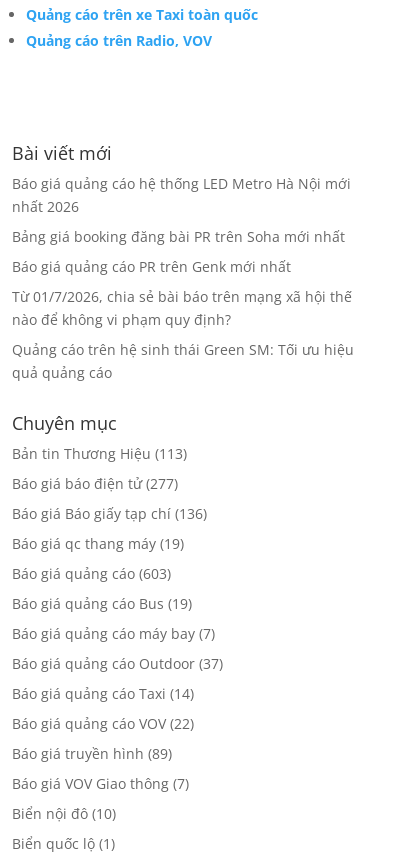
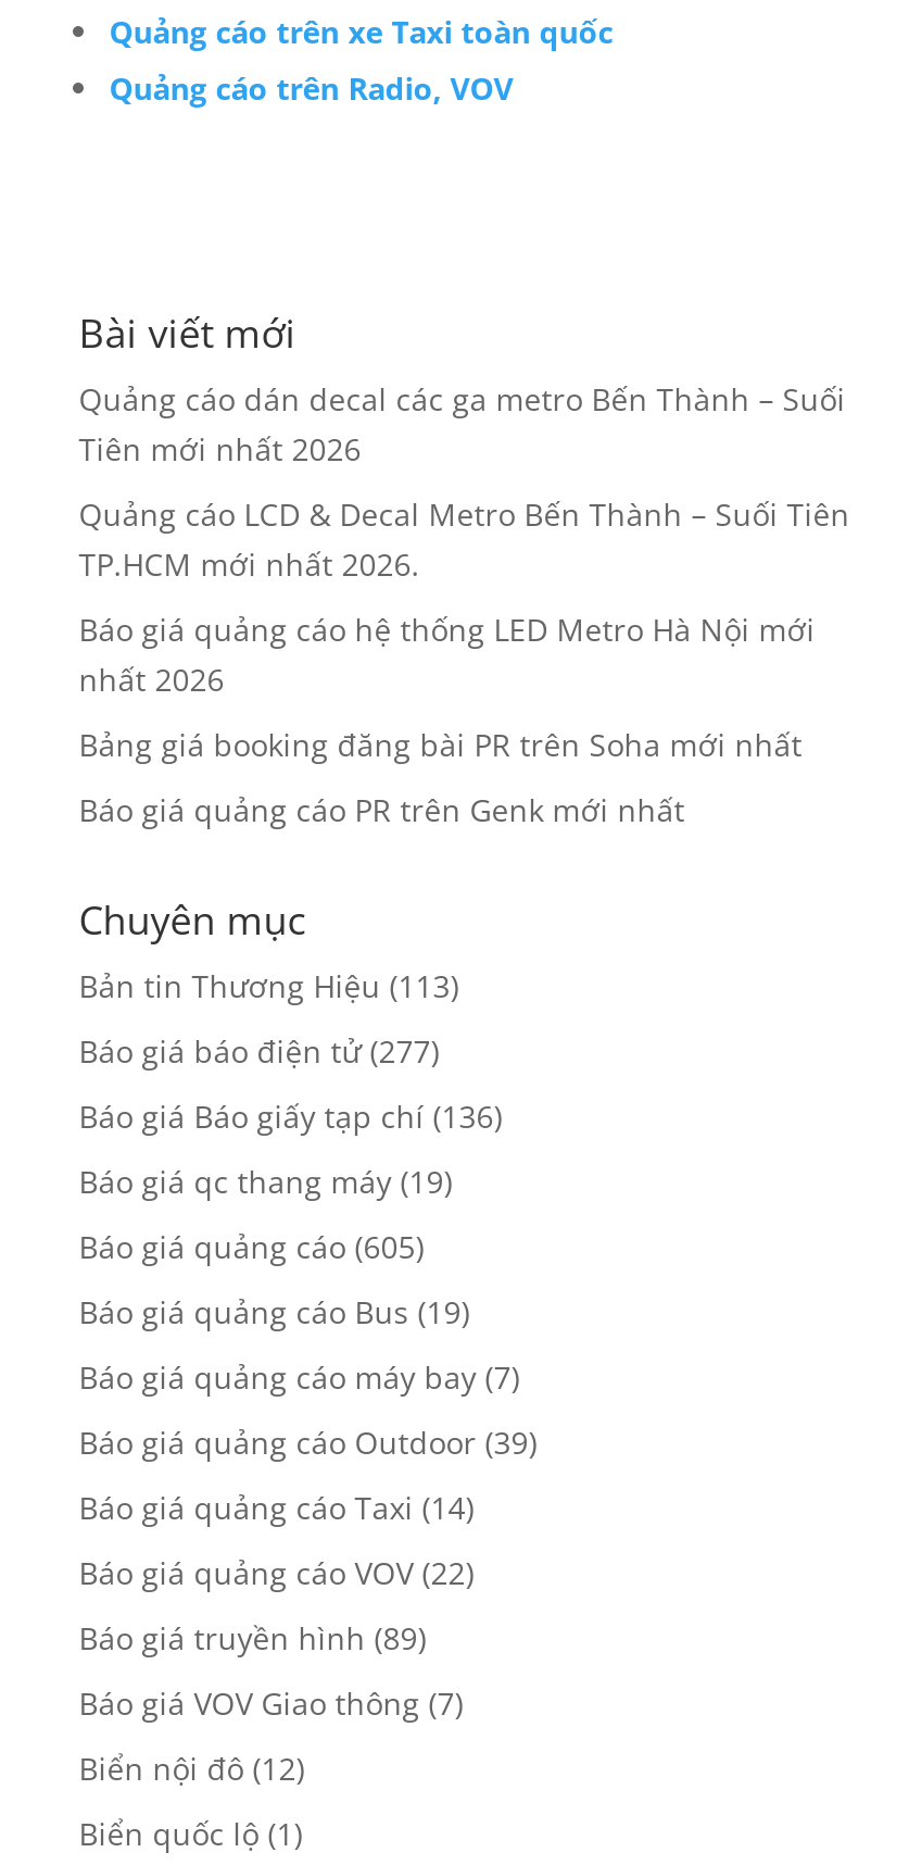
none -> [79,378,850,585] Quảng cáo dán decal các ga metro Bến Thành – Suối | Tiên mới nhất 2026 | Quảng cáo LCD & Decal Metro Bến Thành – Suối Tiên | TP.HCM mới nhất 2026.
moved [12,174,351,276] -> [79,609,815,830]: Báo giá quảng cáo hệ thống LED Metro Hà Nội mới | nhất 2026 | Bảng giá booking đăng bài PR trên Soha mới nhất | Báo giá quảng cáo PR trên Genk mới nhất
[12,287,354,382] Từ 01/7/2026, chia sẻ bài báo trên mạng xã hội thế | nào để không vi phạm quy định? | Quảng cáo trên hệ sinh thái Green SM: Tối ưu hiệu | quả quảng cáo -> none
[12,564,171,583] Báo giá quảng cáo (603) -> [79,1226,424,1267] Báo giá quảng cáo (605)
[12,654,223,673] Báo giá quảng cáo Outdoor (37) -> [79,1422,537,1463] Báo giá quảng cáo Outdoor (39)
[12,804,116,823] Biển nội đô (10) -> [79,1748,305,1789] Biển nội đô (12)

